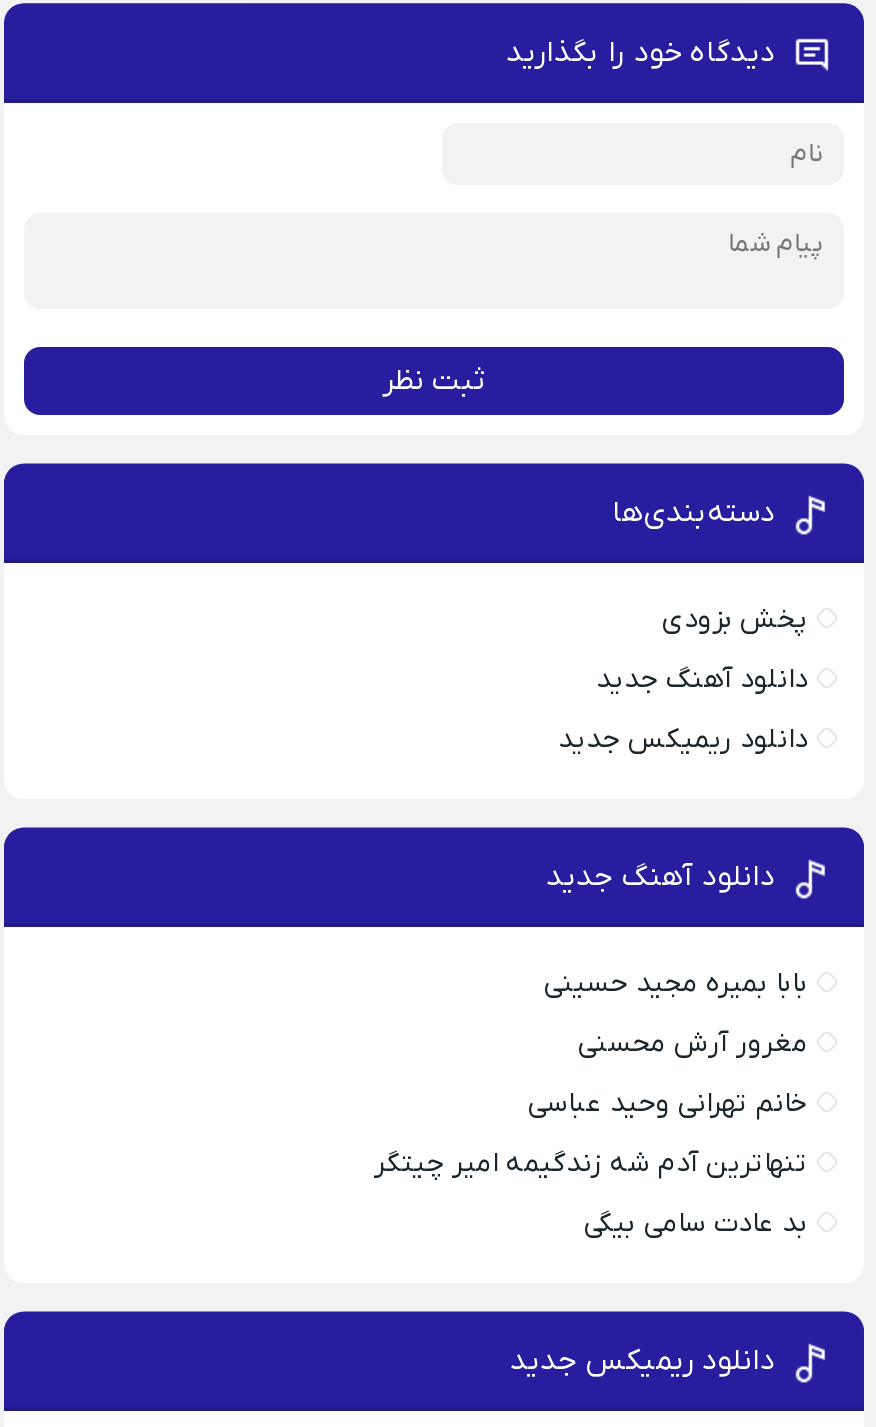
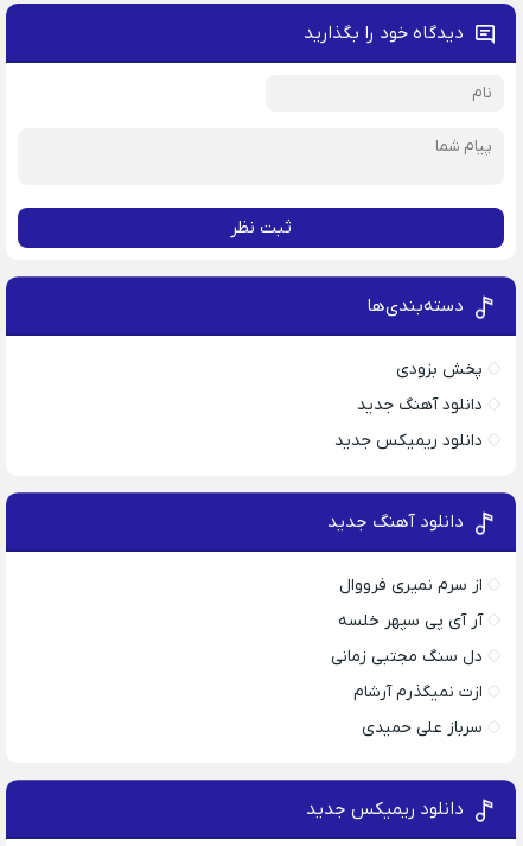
[544,965,808,1003] بابا بمیره مجید حسینی -> [339,575,483,597] از سرم نمیری فرووال
[578,1025,808,1063] مغرور آرش محسنی -> [338,610,483,633] آر آی پی سپهر خلسه
[528,1085,808,1123] خانم تهرانی وحید عباسی -> [331,646,483,668] دل سنگ مجتبی زمانی
[374,1145,808,1183] تنهاترین آدم شه زندگیمه امیر چیتگر -> [353,681,483,704] ازت نمیگذرم آرشام
[584,1205,808,1243] بد عادت سامی بیگی -> [362,717,483,739] سرباز علی حمیدی

